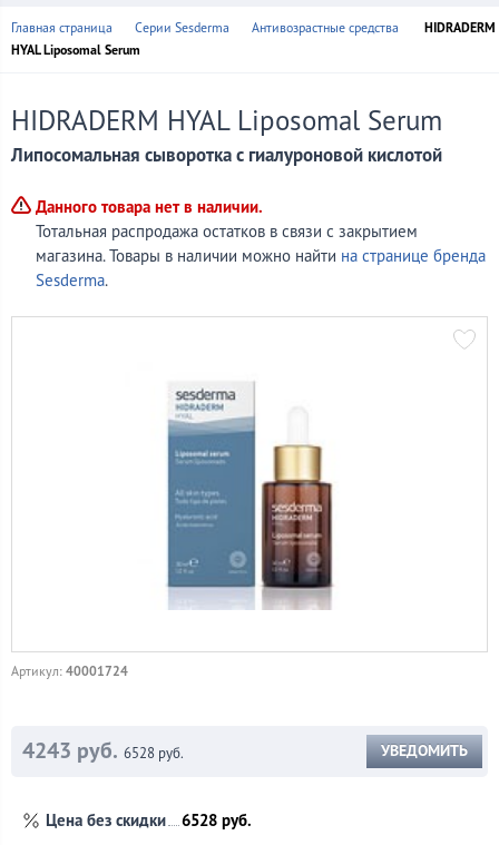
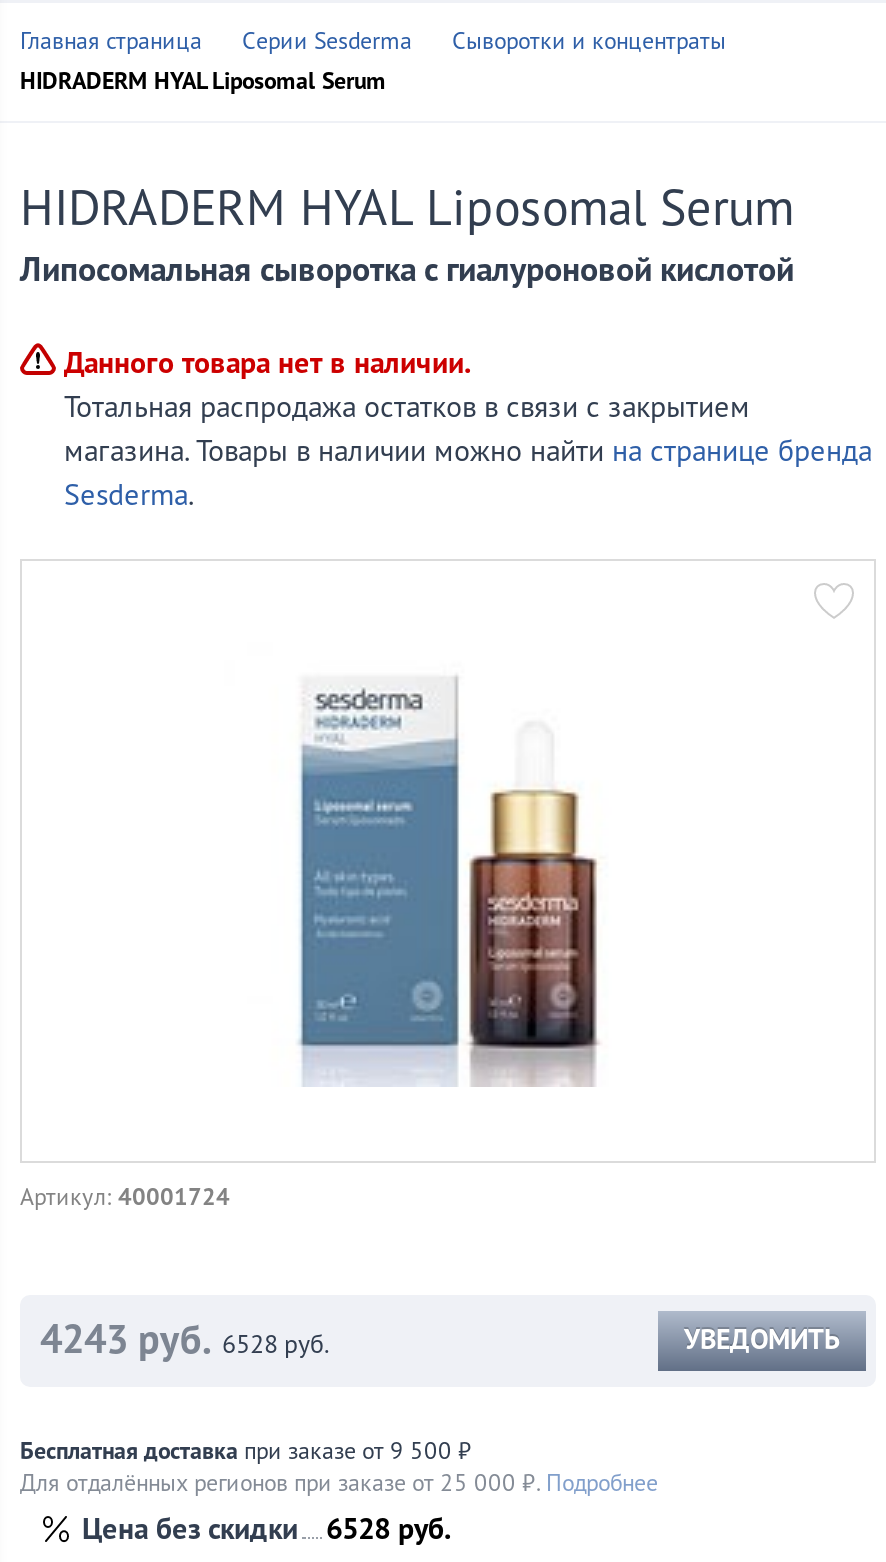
[11,20,496,59] Антивозрастные средства | HIDRADERM | HYAL Liposomal Serum -> [20,29,726,97] Сыворотки и концентраты | HIDRADERM HYAL Liposomal Serum
none -> [20,1437,658,1497] Бесплатная доставка при заказе от 9 500 ₽ | Для отдалённых регионов при заказе от 25 000 ₽. Подробнее

